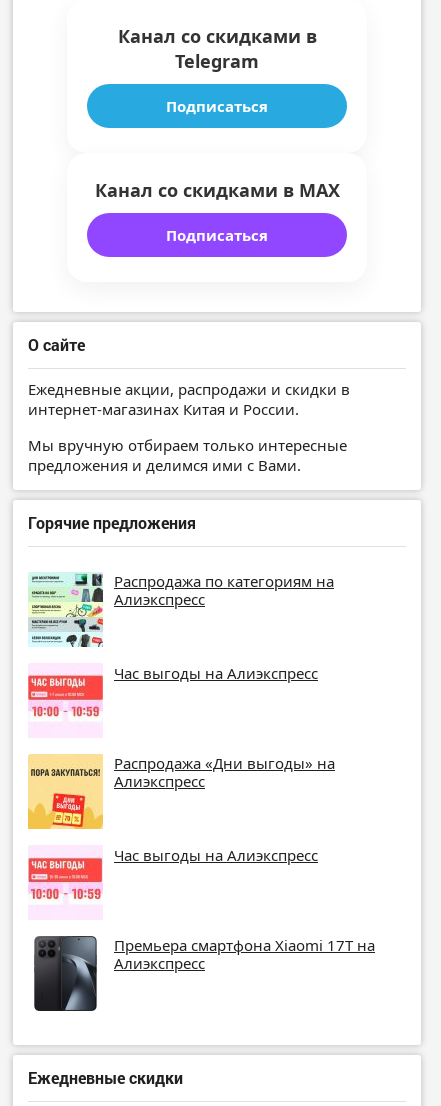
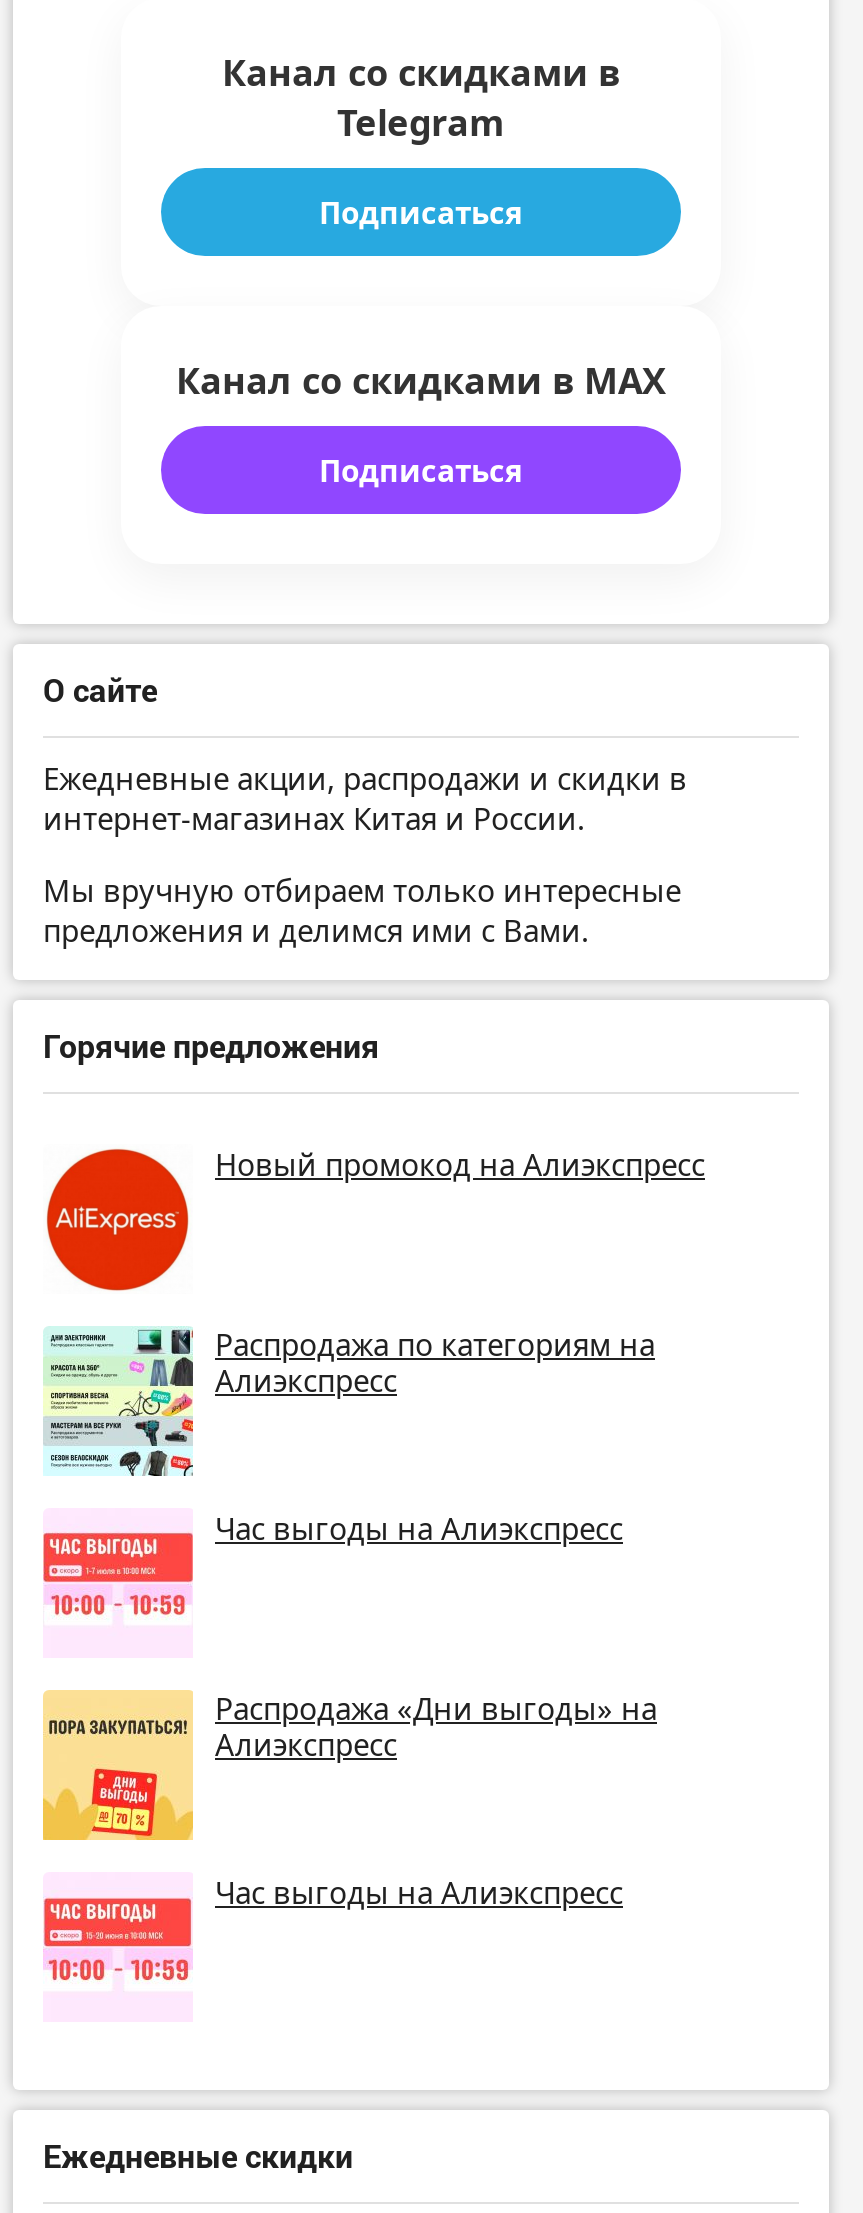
none -> [45,1145,705,1292] [image] | Новый промокод на Алиэкспресс
moved [28,571,335,865] -> [43,1324,657,1913]: [image] | Распродажа по категориям на | Алиэкспресс | Час выгоды на Алиэкспресс | Распродажа «Дни выгоды» на | Алиэкспресс | Час выгоды на Алиэкспресс
moved [27,856,104,905] -> [41,1894,195,1992]: [image]
[33,935,375,1012] [image] | Премьера смартфона Xiaomi 17T на | Алиэкспресс -> none

